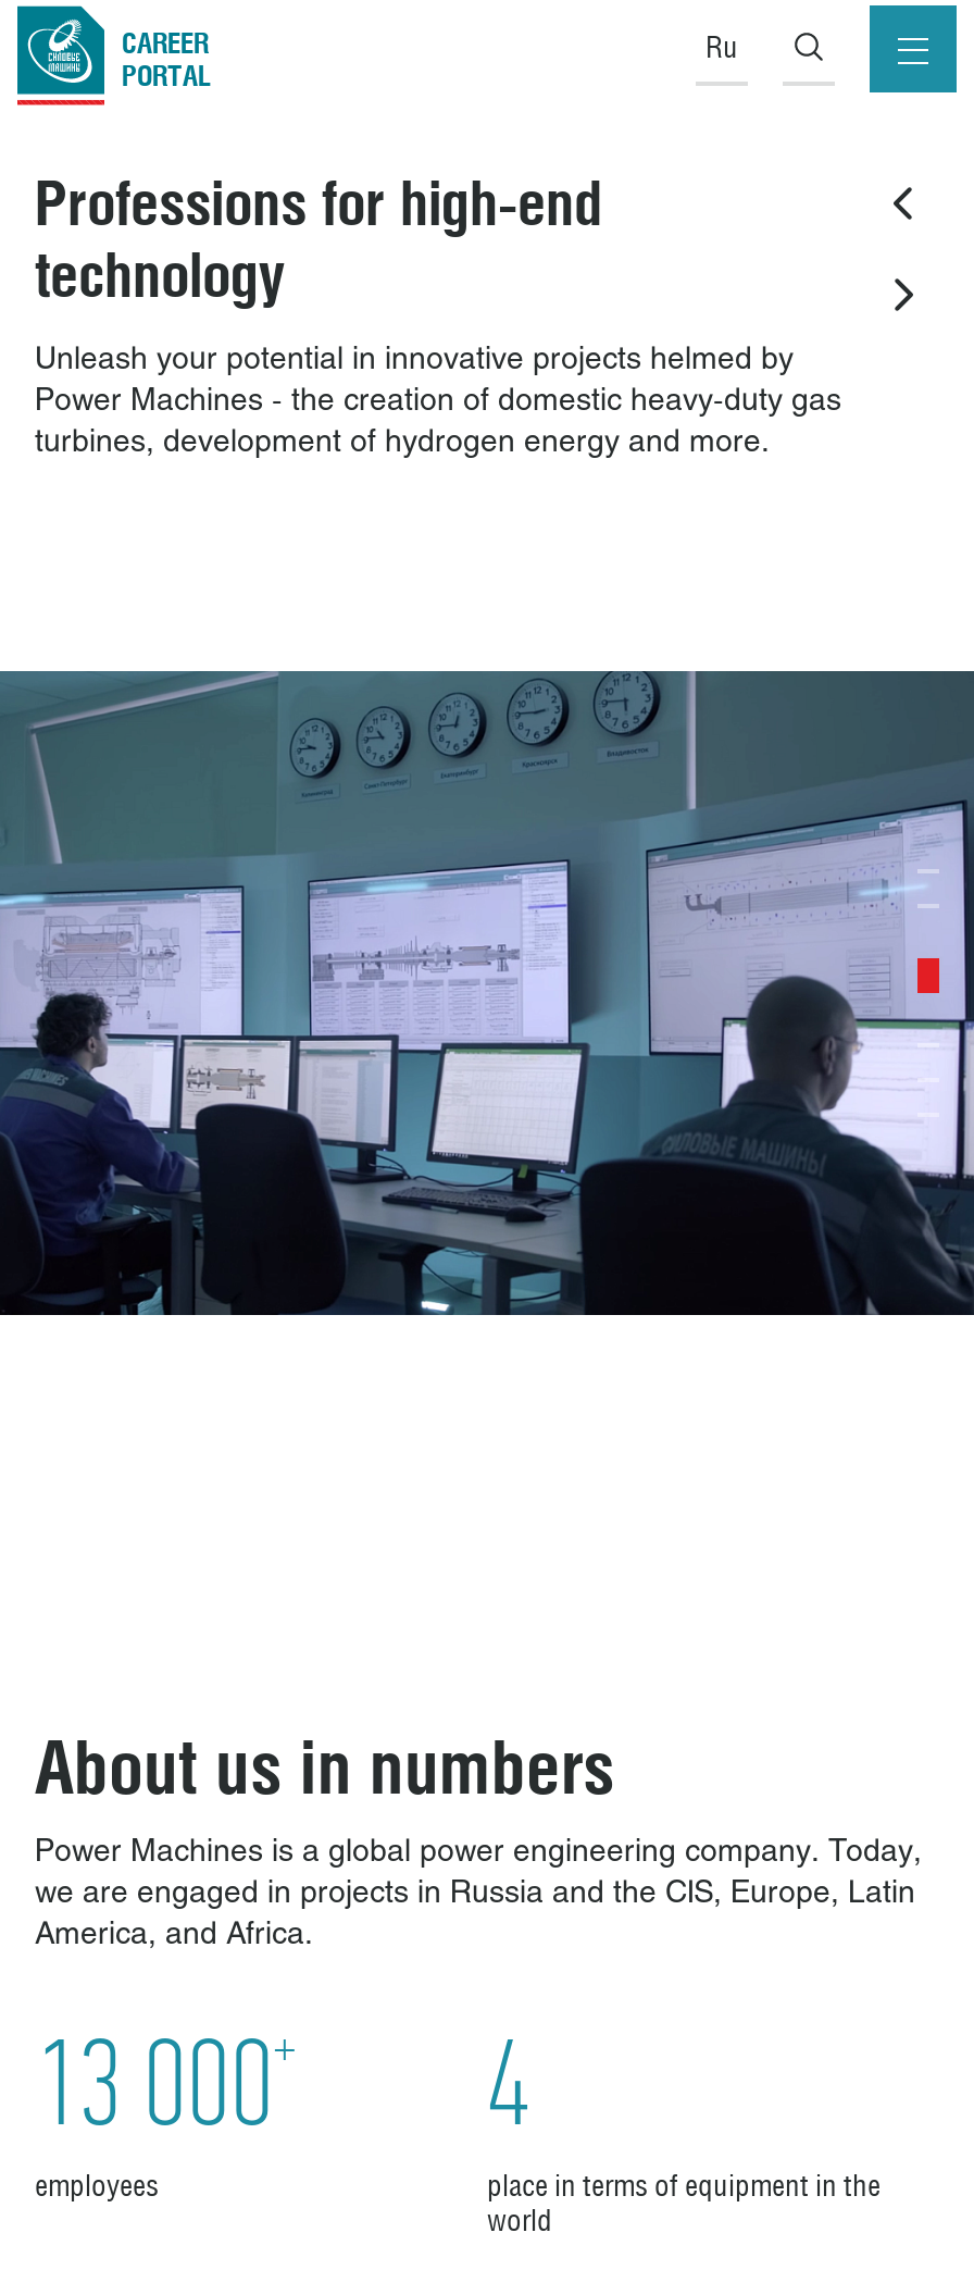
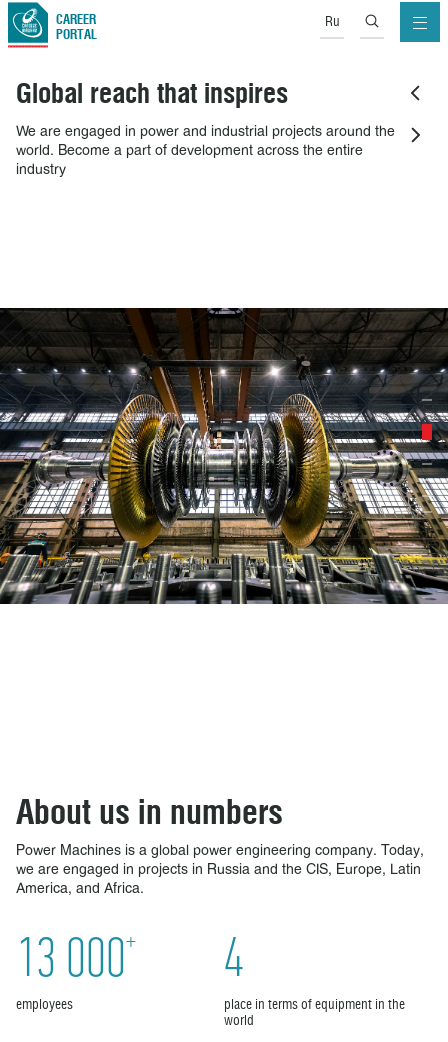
[35,166,841,458] Professions for high-end | technology | Unleash your potential in innovative projects helmed by | Power Machines - the creation of domestic heavy-duty gas | turbines, development of hydrogen energy and more. -> [16,76,395,177] Global reach that inspires | We are engaged in power and industrial projects around the | world. Become a part of development across the entire | industry
[7,669,967,1317] [image] -> [3,307,445,605] [image]

